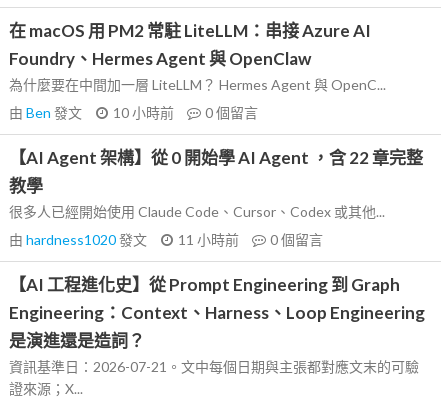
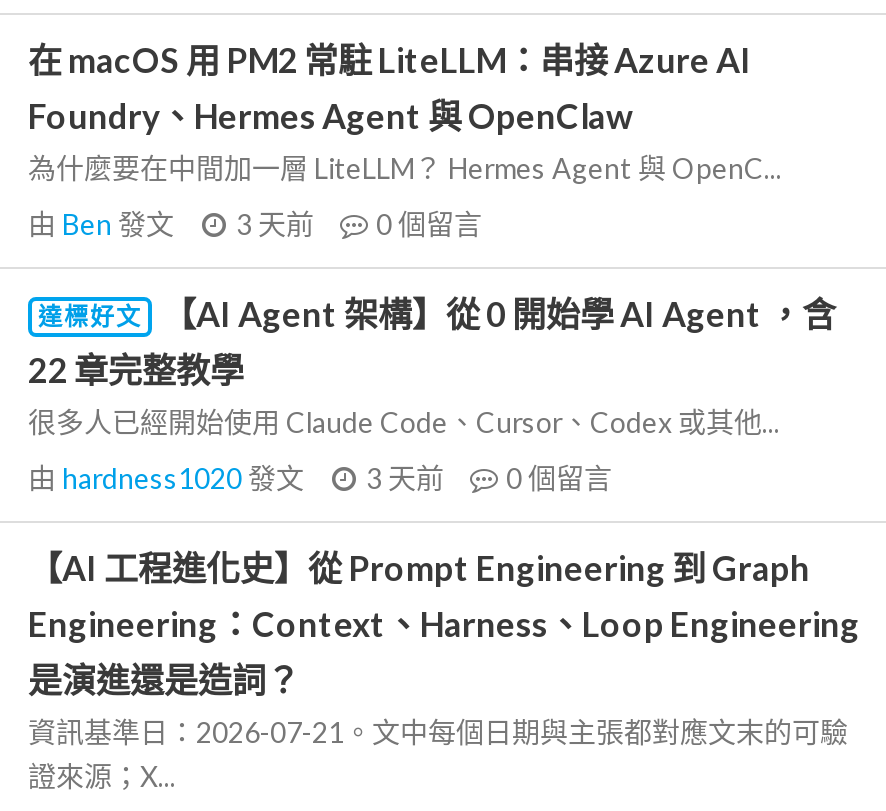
[9,104,258,121] 由Ben發文 10 小時前 0個留言 -> [28,207,482,241] 由Ben發文 3 天前 0個留言
[9,147,423,196] 【AI Agent 架構】從 0 開始學 AI Agent ，含 22 章完整 | 教學 -> [28,293,836,391] 達標好文 | 【AI Agent 架構】從 0 開始學 AI Agent ，含 | 22 章完整教學
[9,231,323,248] 由hardness1020發文 11 小時前 0個留言 -> [28,461,612,495] 由hardness1020發文 3 天前 0個留言

